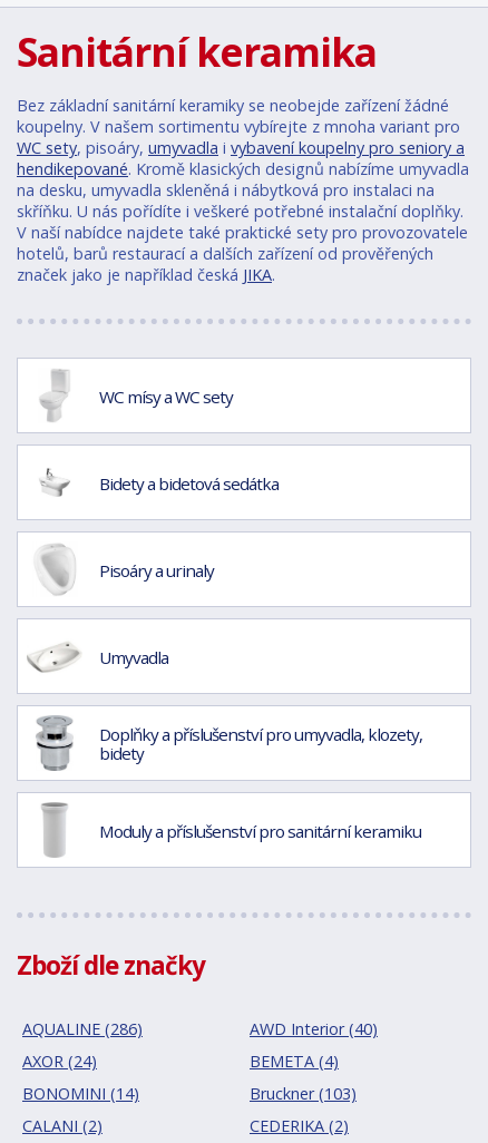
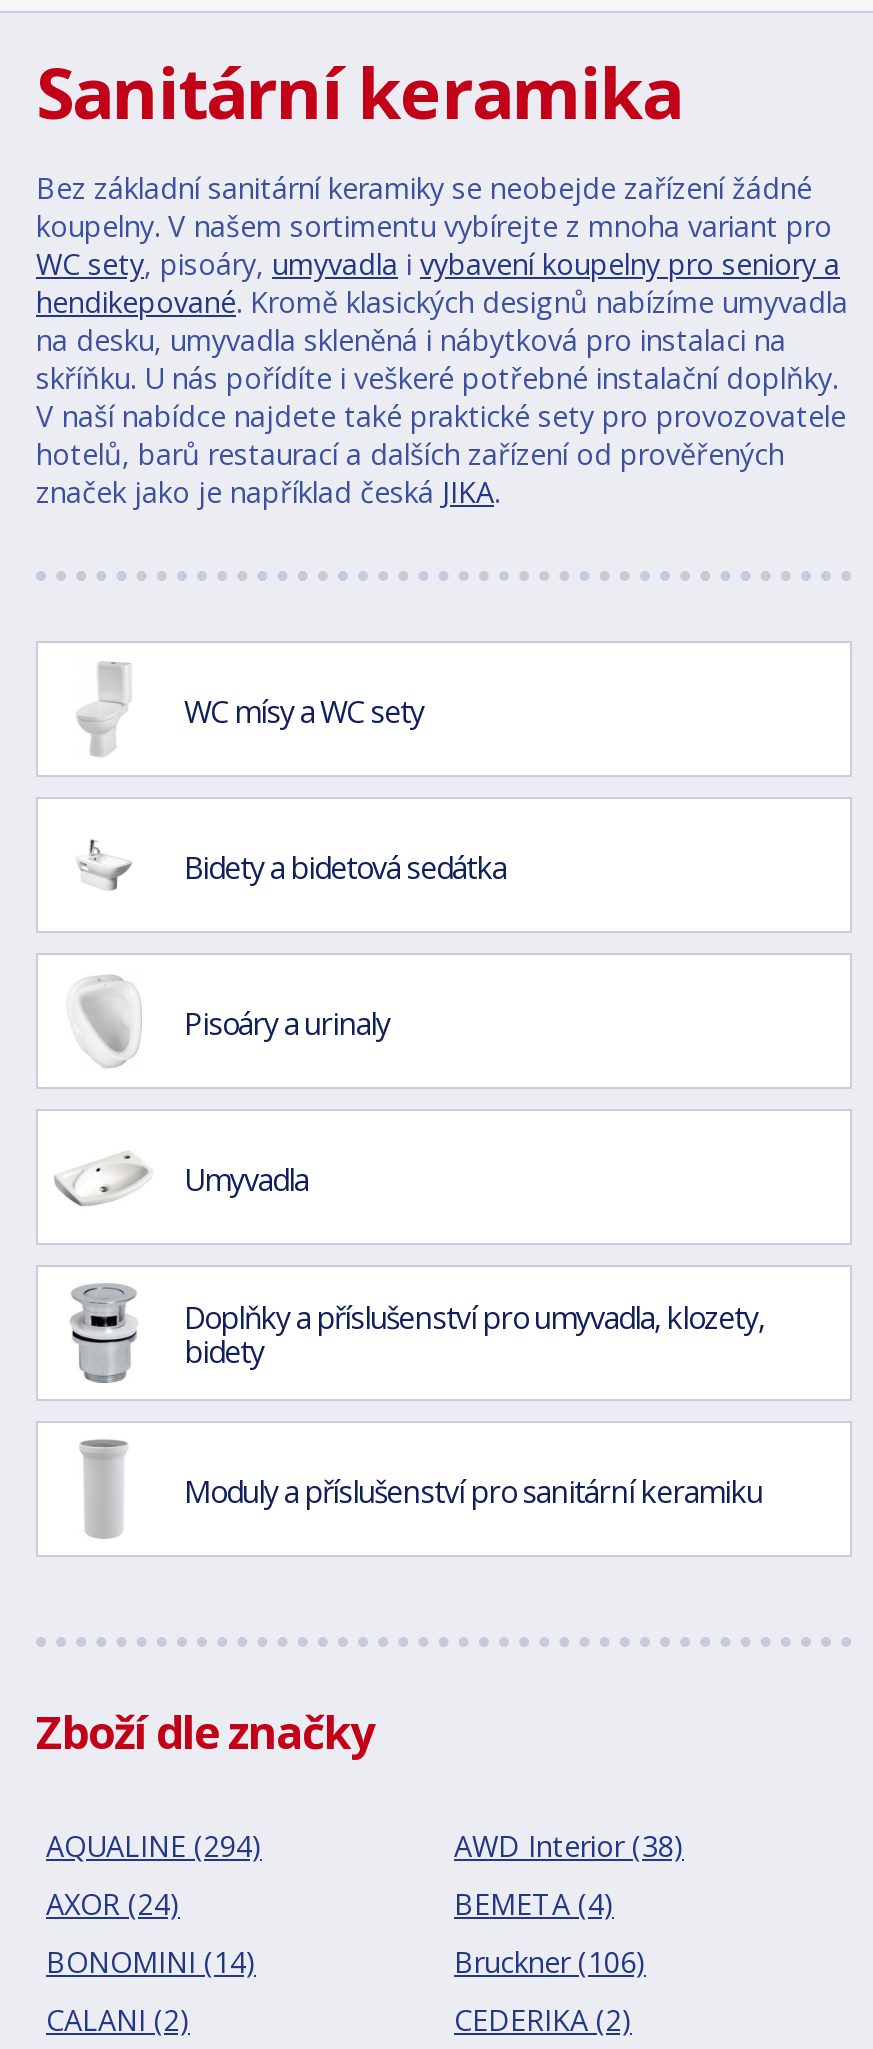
[22,1018,143,1039] AQUALINE (286) -> [46,1827,262,1865] AQUALINE (294)
[250,1018,378,1039] AWD Interior (40) -> [454,1827,684,1865] AWD Interior (38)
[250,1083,357,1104] Bruckner (103) -> [454,1943,646,1981] Bruckner (106)

